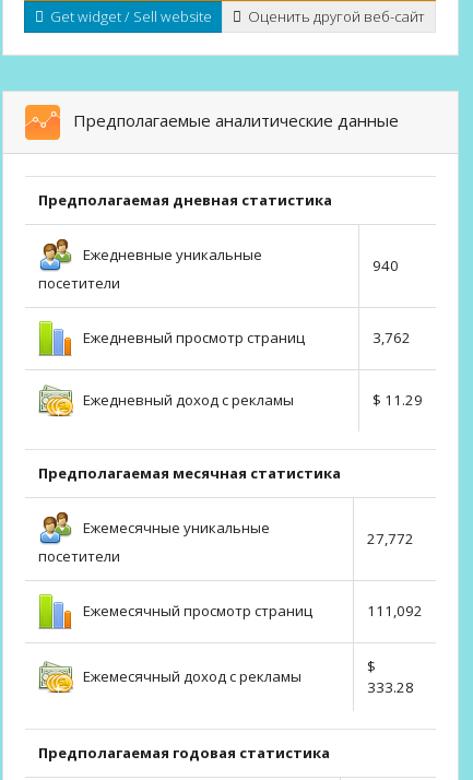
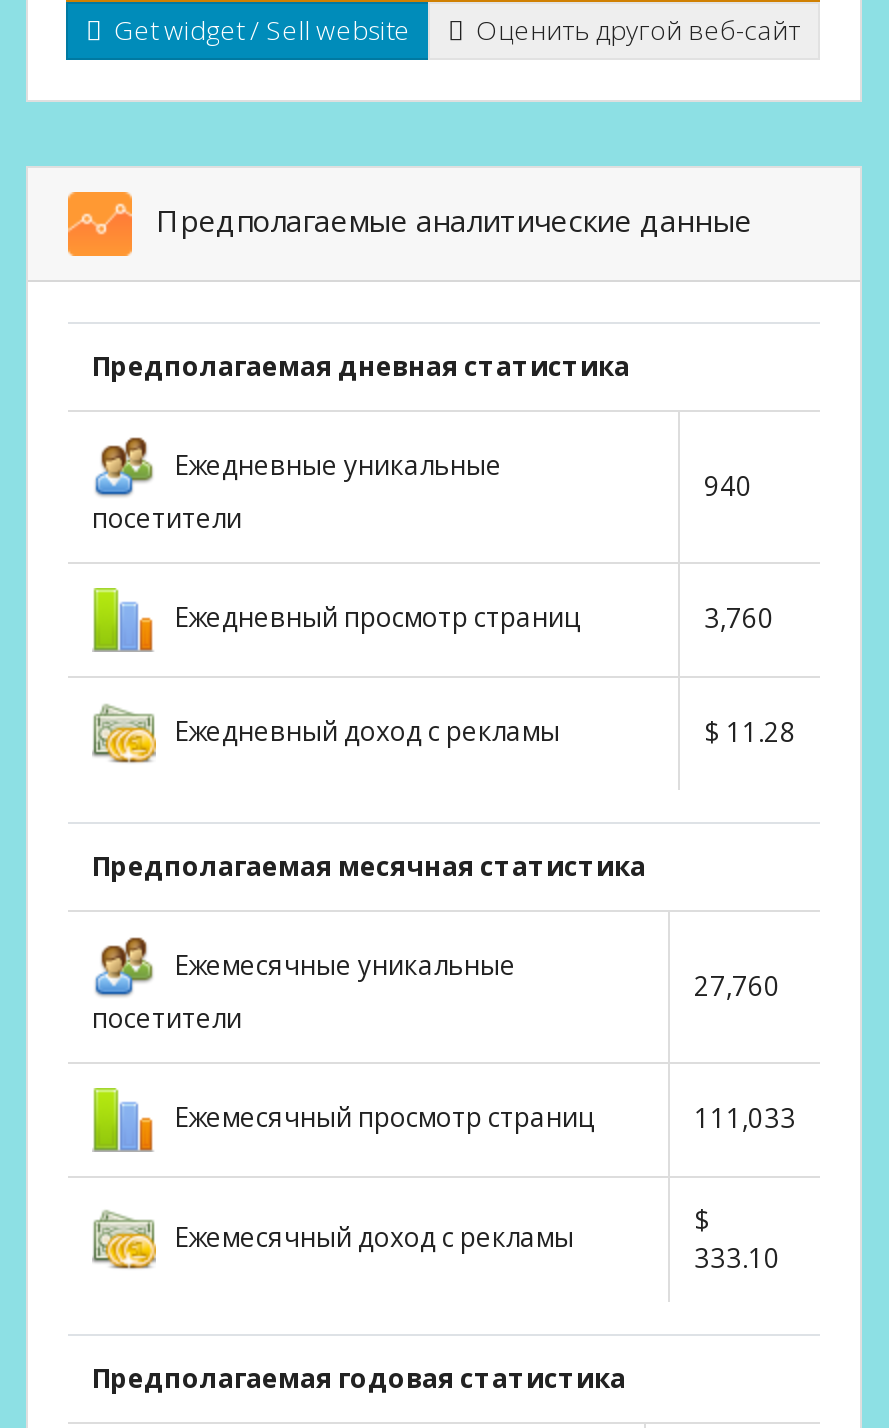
[373,328,411,348] 3,762 -> [704,601,774,637] 3,760
[373,390,423,410] $ 11.29 -> [704,715,796,751] $ 11.28
[367,529,414,549] 27,772 -> [694,969,780,1005] 27,760
[367,601,423,621] 111,092 -> [694,1101,796,1137] 111,033
[367,678,414,697] 333.28 -> [694,1241,780,1277] 333.10

